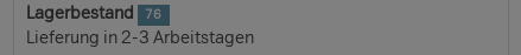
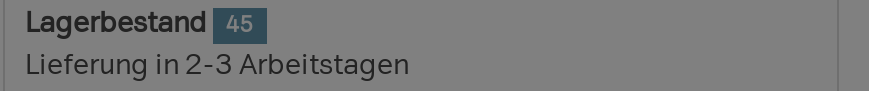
[26,4,162,23] Lagerbestand 76 -> [25,6,254,40] Lagerbestand 45

